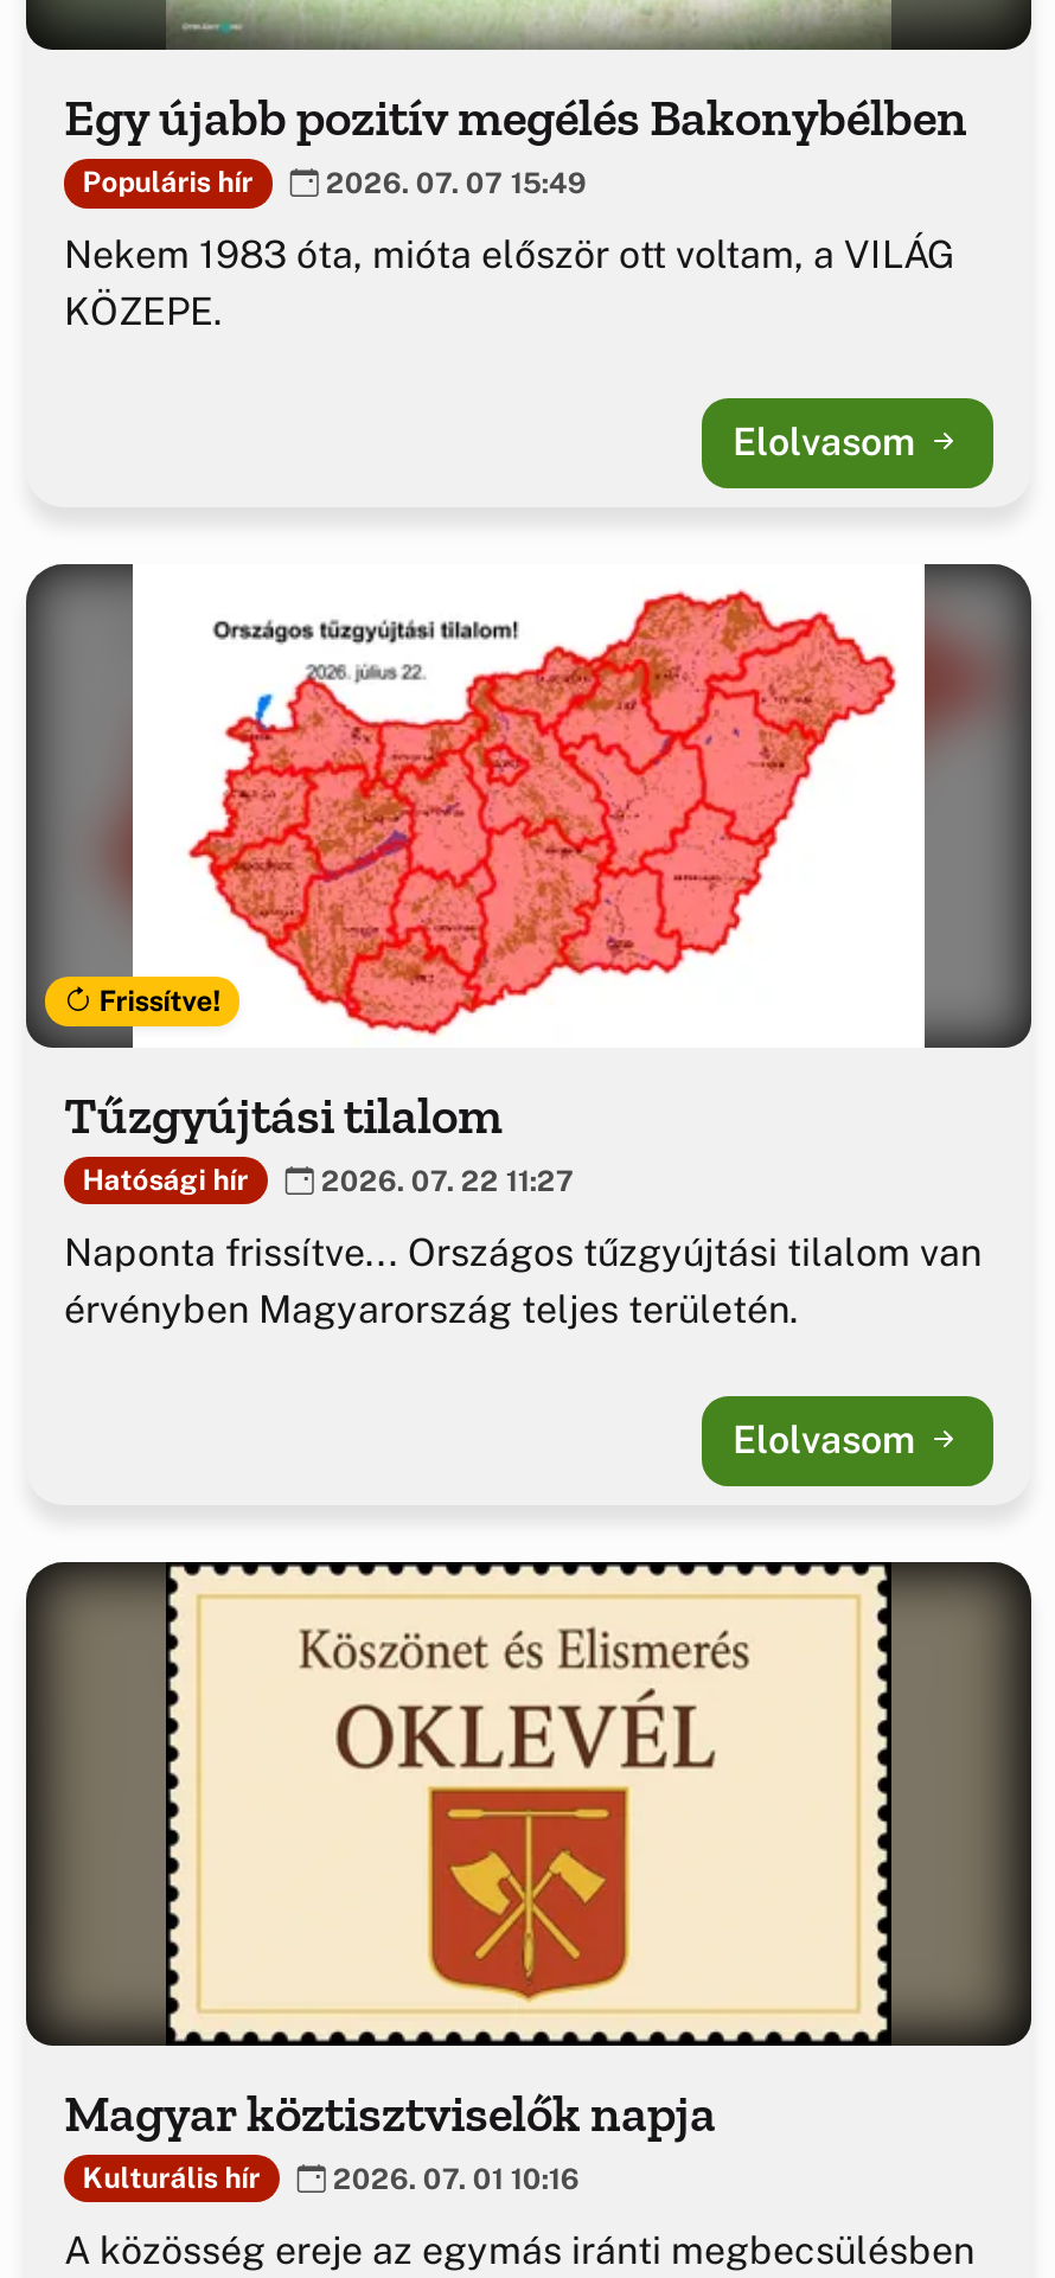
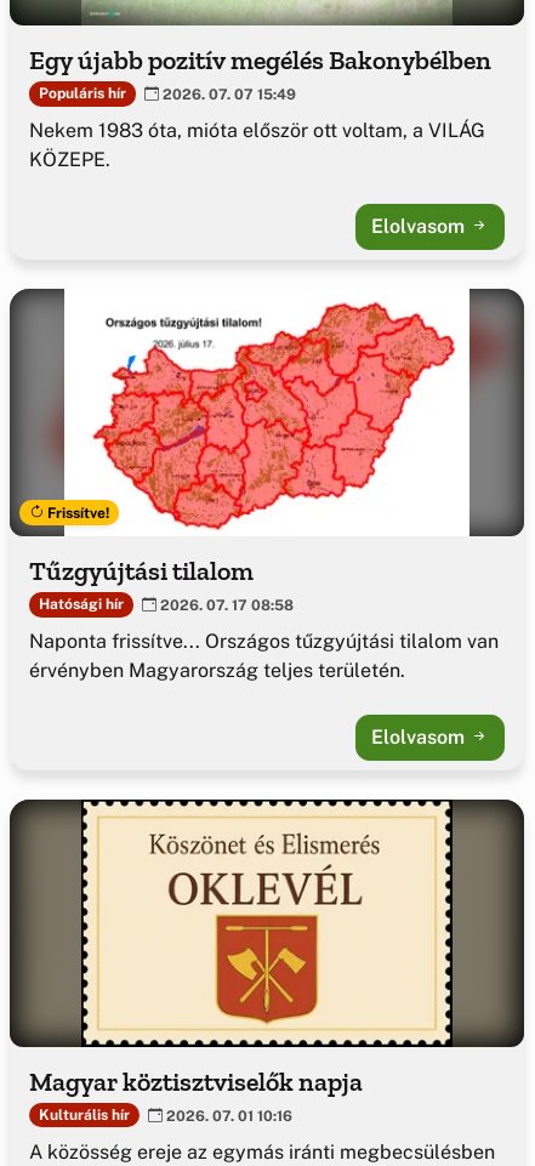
[83,1165,575,1198] Hatósági hír 2026. 07. 22 11:27 -> [39,596,294,613] Hatósági hír 2026. 07. 17 08:58

